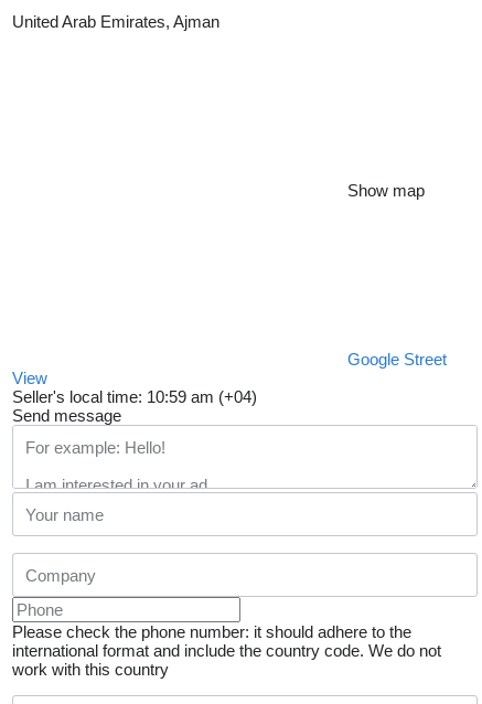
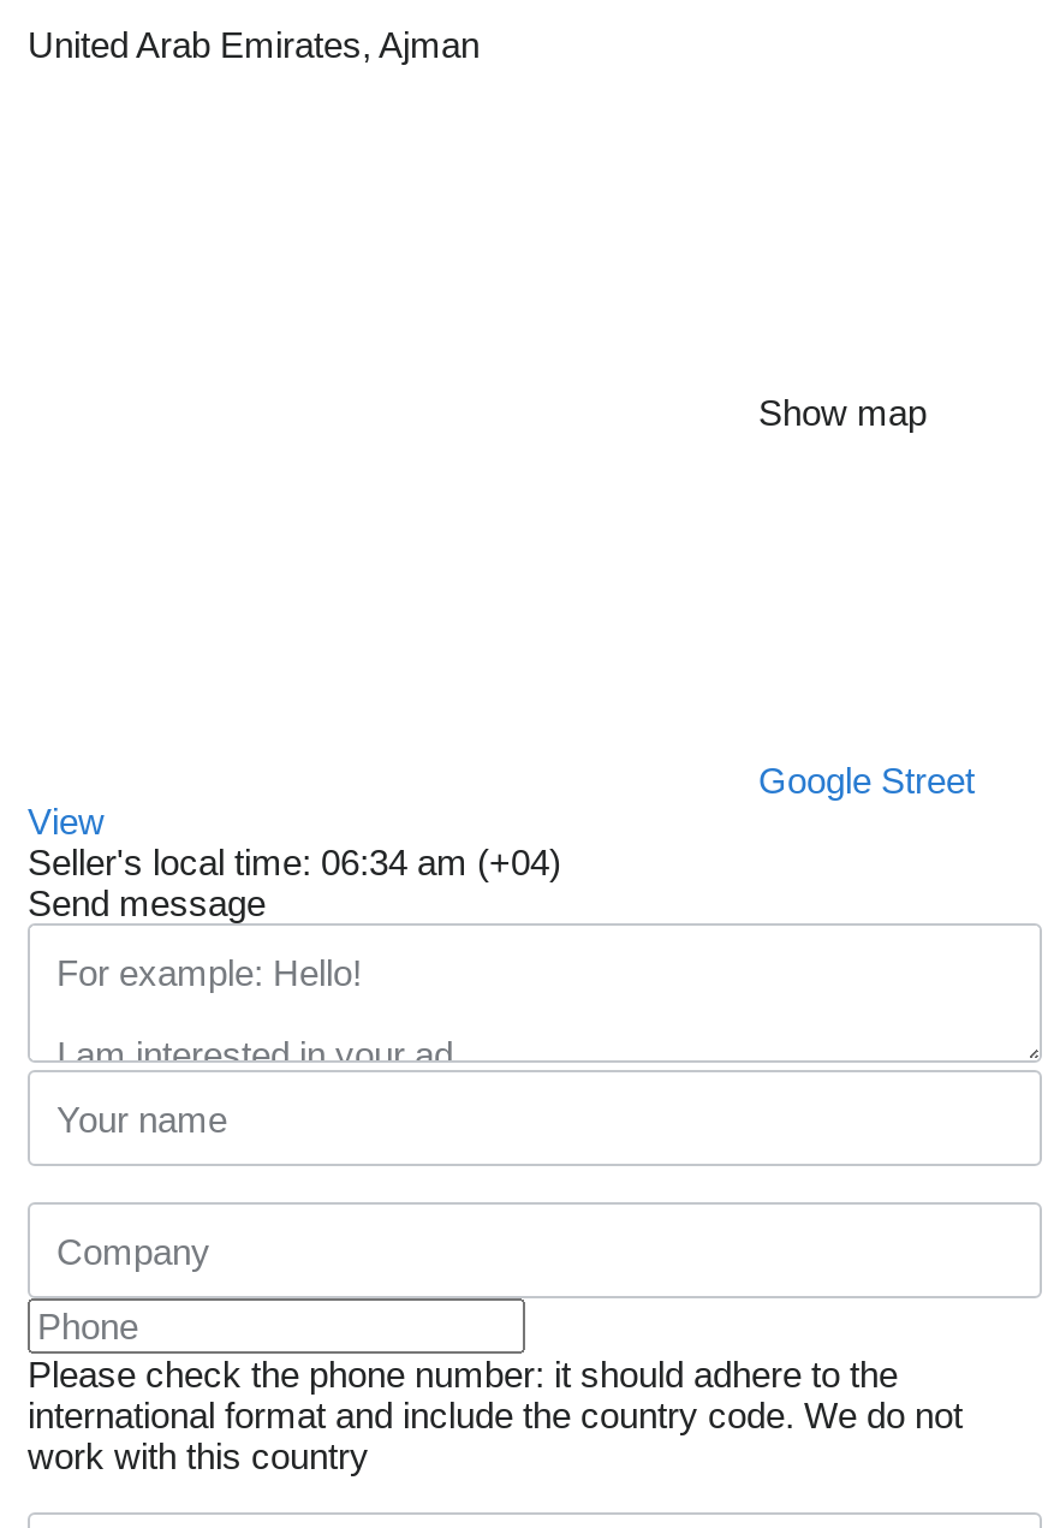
[12,387,257,406] Seller's local time: 10:59 am (+04) -> [28,842,561,883] Seller's local time: 06:34 am (+04)

